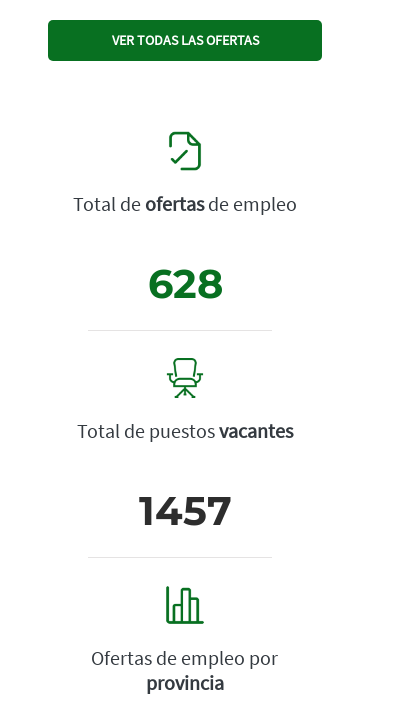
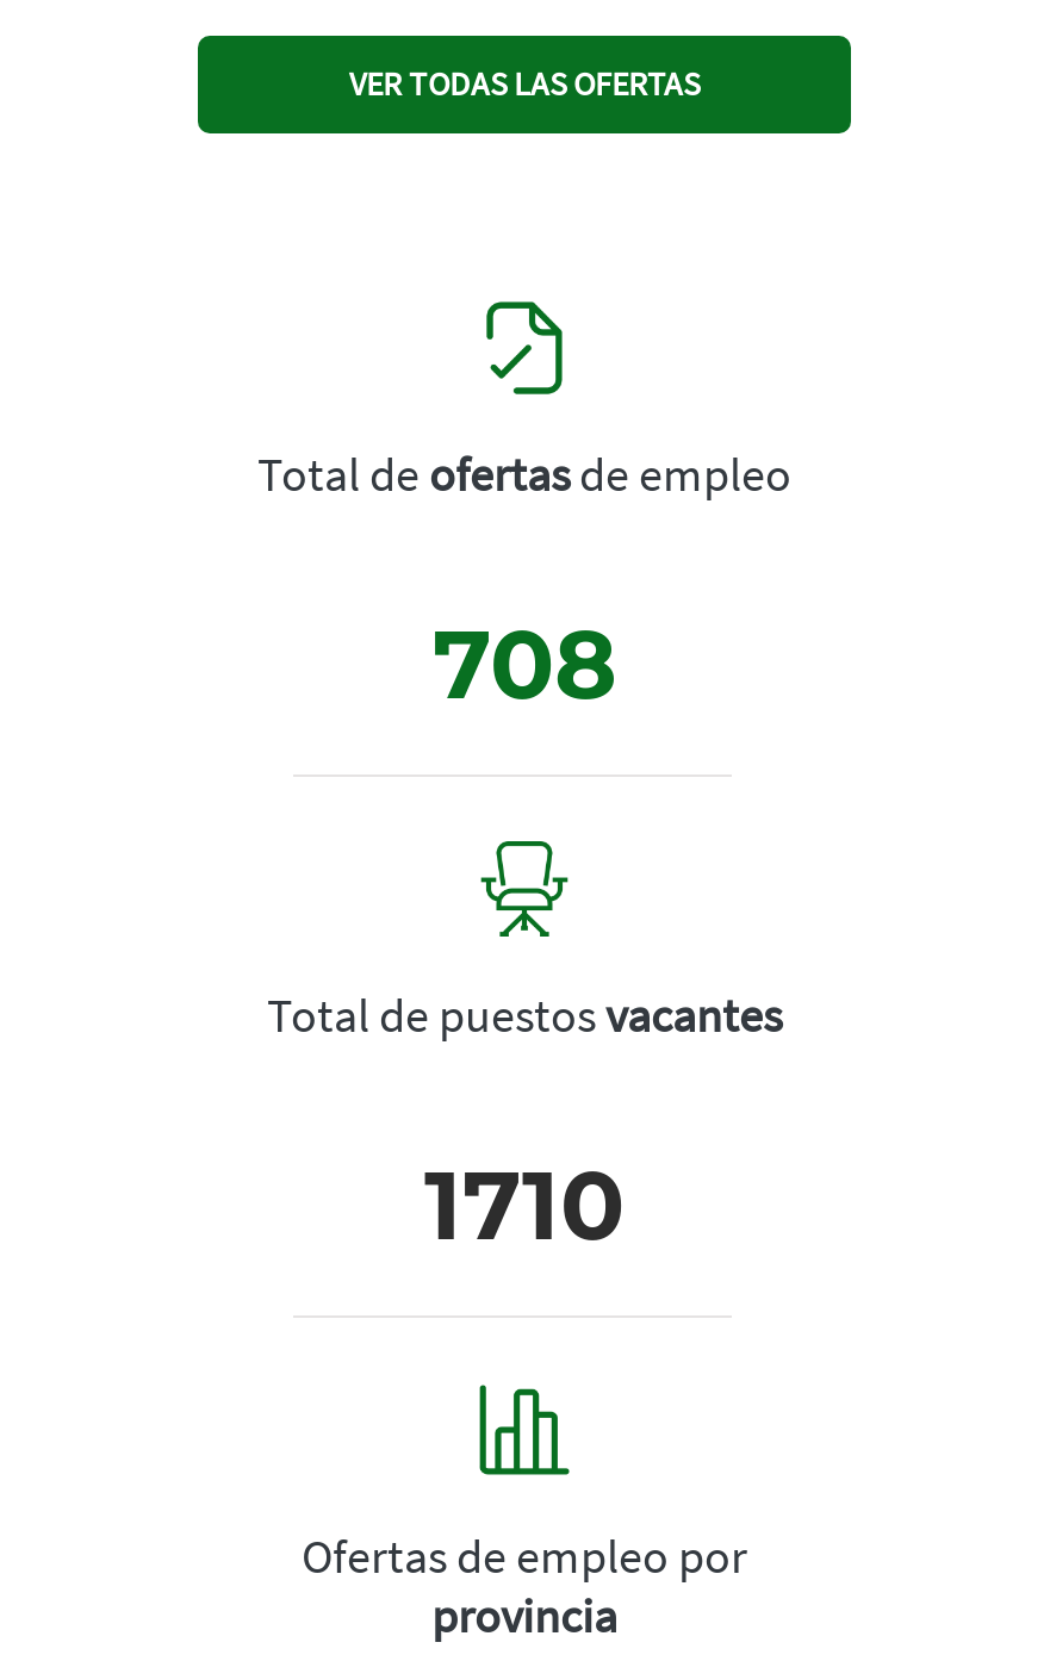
[147,259,222,308] 628 -> [433,606,616,723] 708
[138,486,231,535] 1457 -> [424,1147,625,1264] 1710

